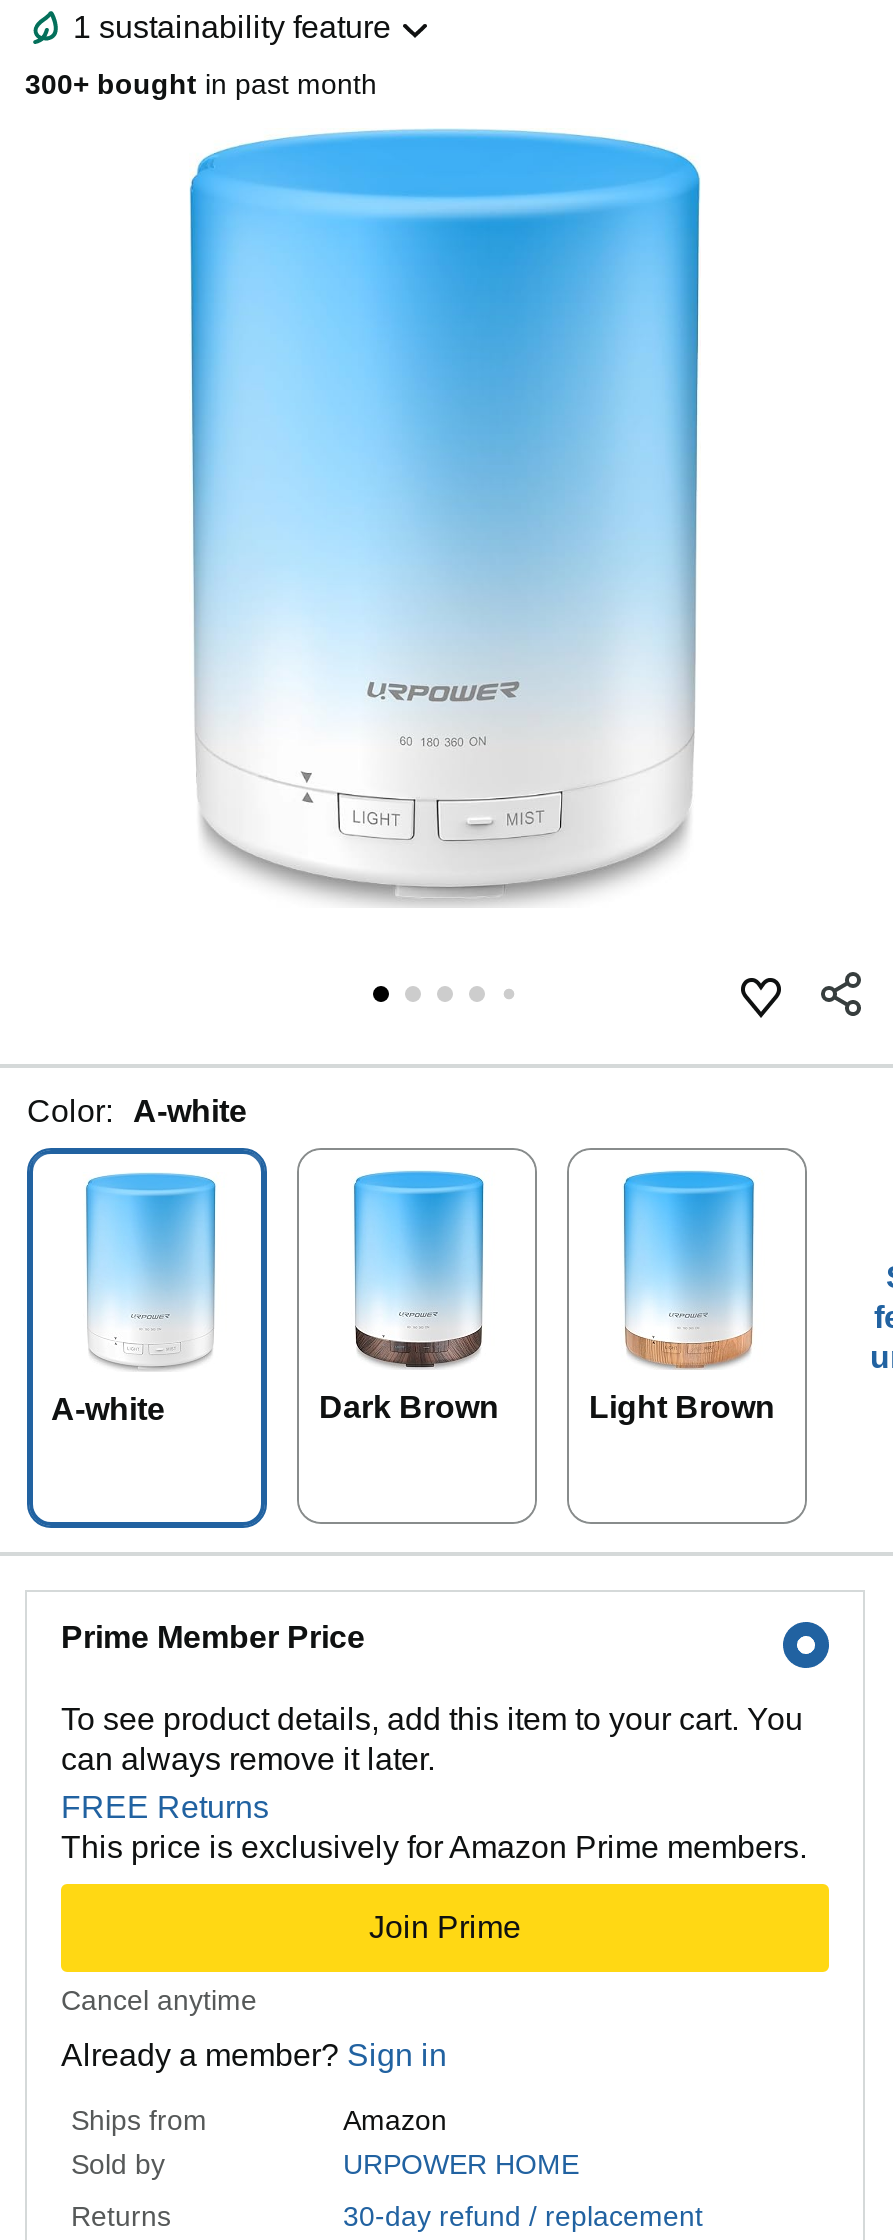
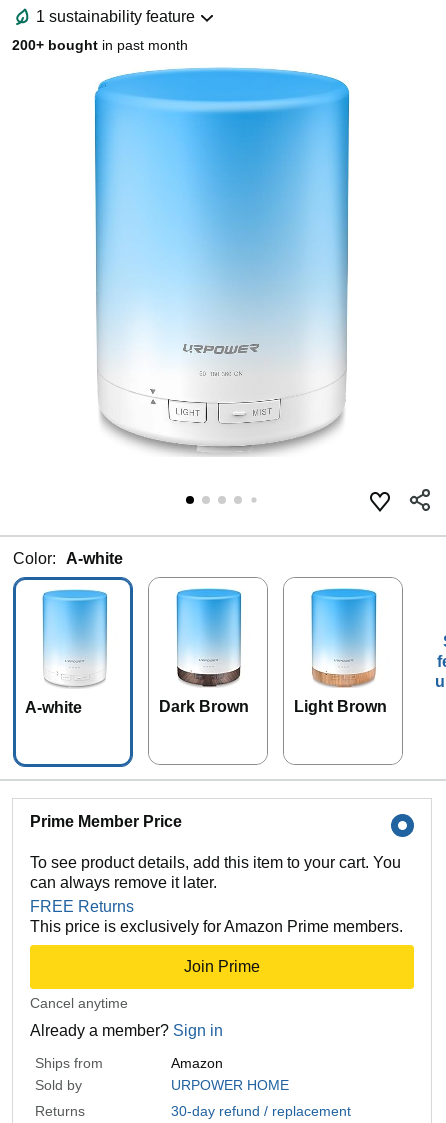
[25,68,377,100] 300+ bought in past month -> [12,37,188,53] 200+ bought in past month

